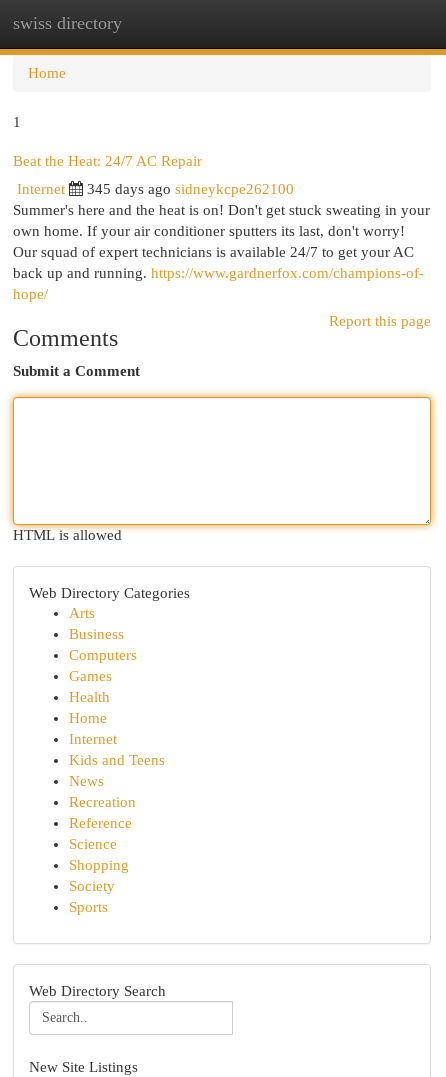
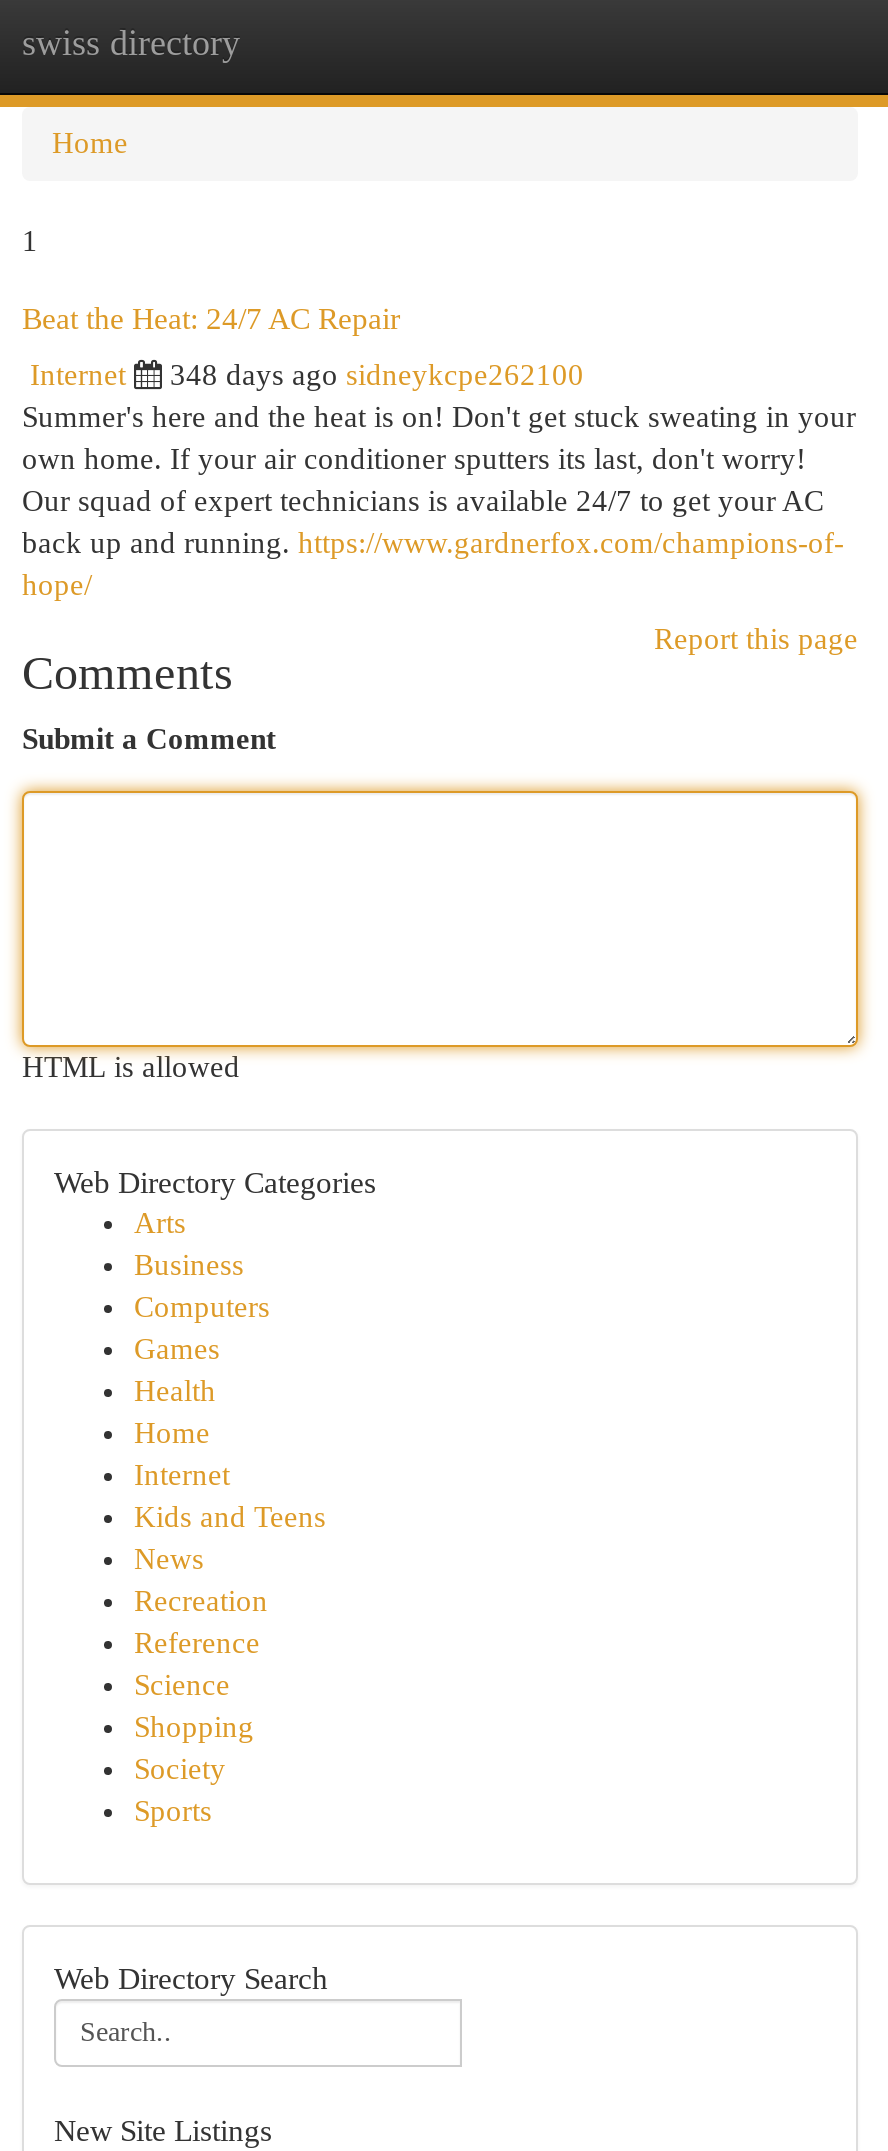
[87,181,294,197] 345 days ago sidneykcpe262100 -> [170,359,584,391] 348 days ago sidneykcpe262100

